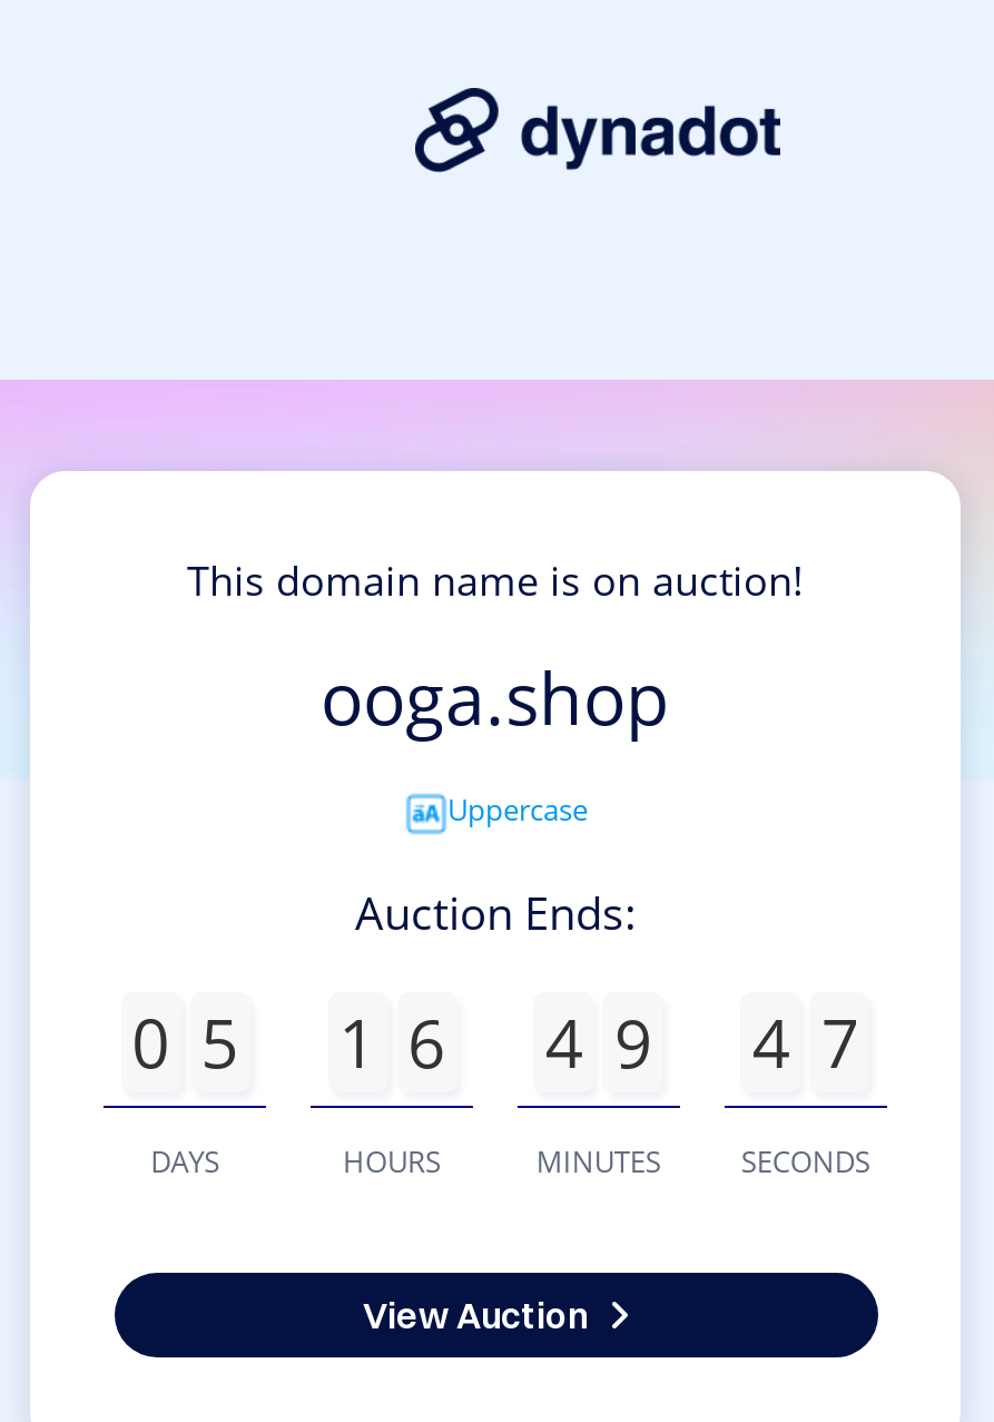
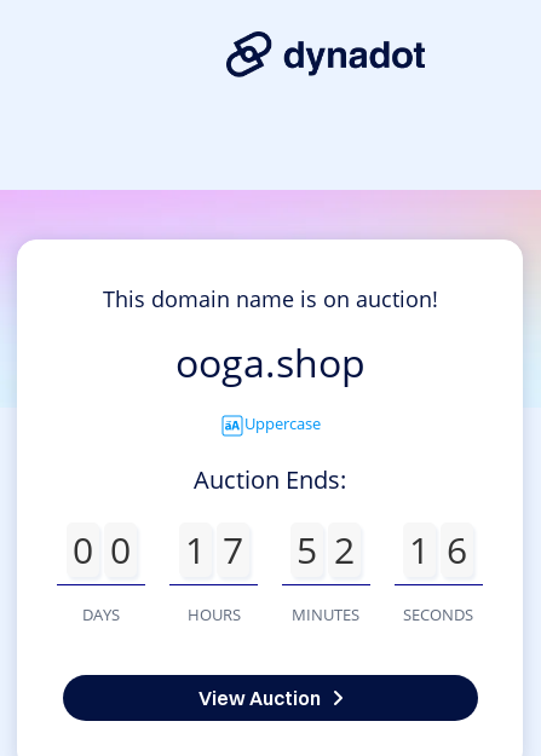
[132,997,238,1088] 0 5 -> [72,525,130,575] 0 0
[338,997,445,1088] 1 6 -> [185,525,243,575] 1 7
[545,997,652,1088] 4 9 -> [297,525,355,575] 5 2
[752,997,859,1088] 4 7 -> [409,525,468,575] 1 6

